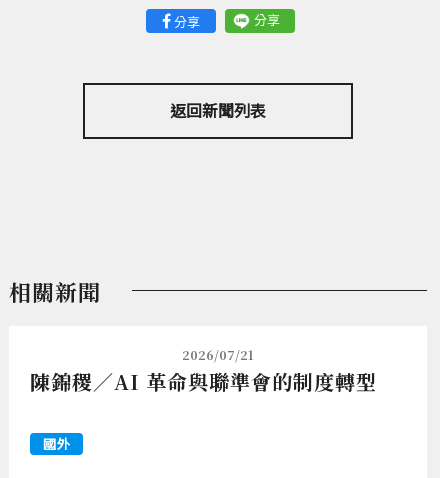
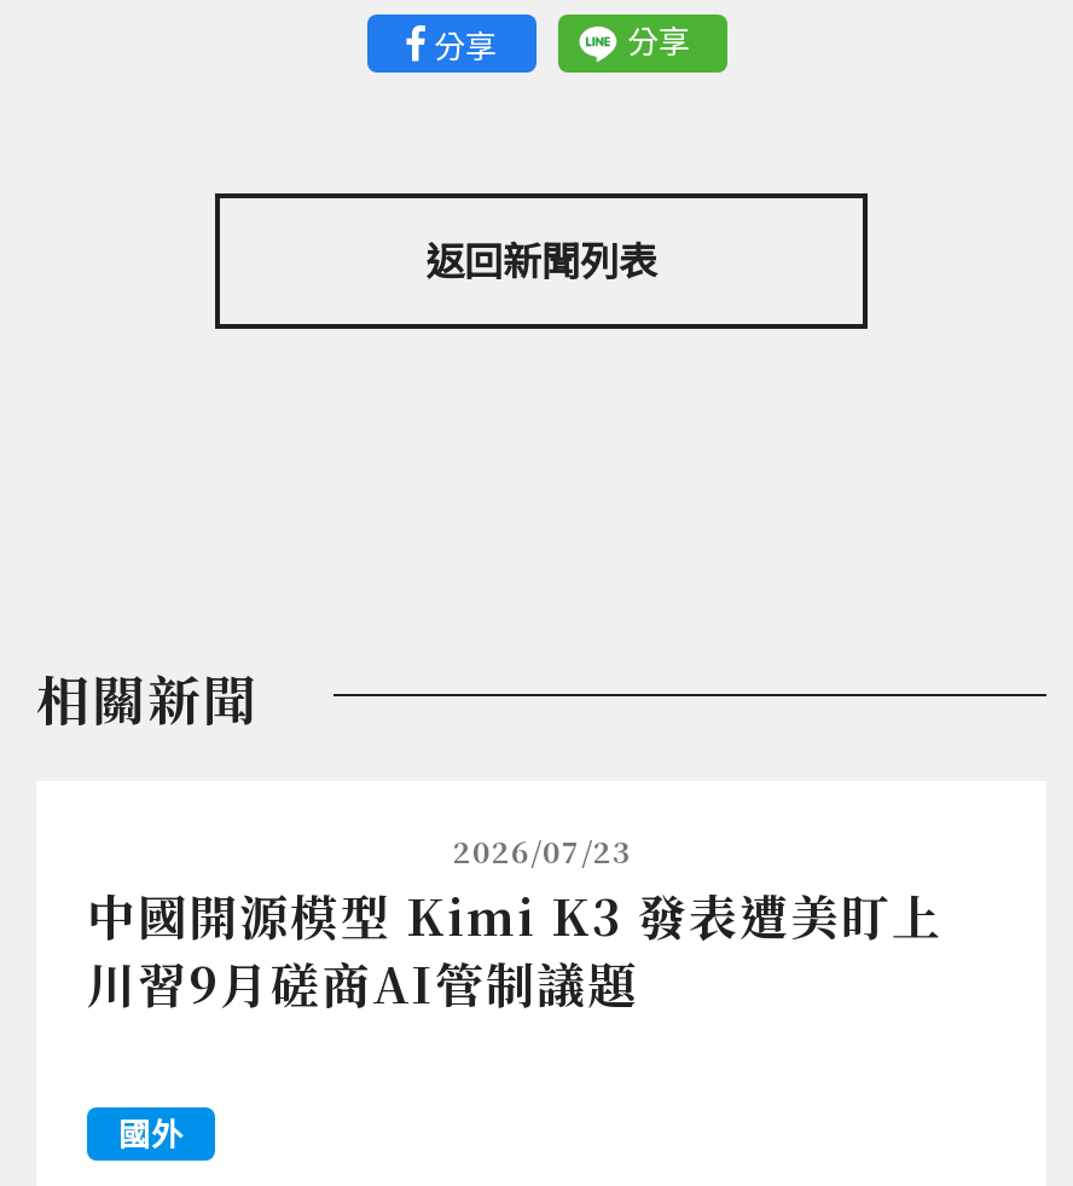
[30,345,377,395] 2026/07/21 | 陳錦稷／AI 革命與聯準會的制度轉型 -> [87,828,942,1017] 2026/07/23 | 中國開源模型 Kimi K3 發表遭美盯上 | 川習9月磋商AI管制議題

